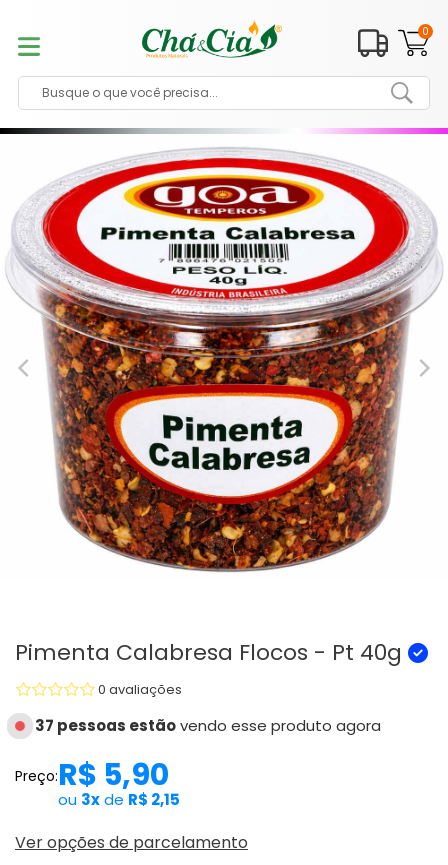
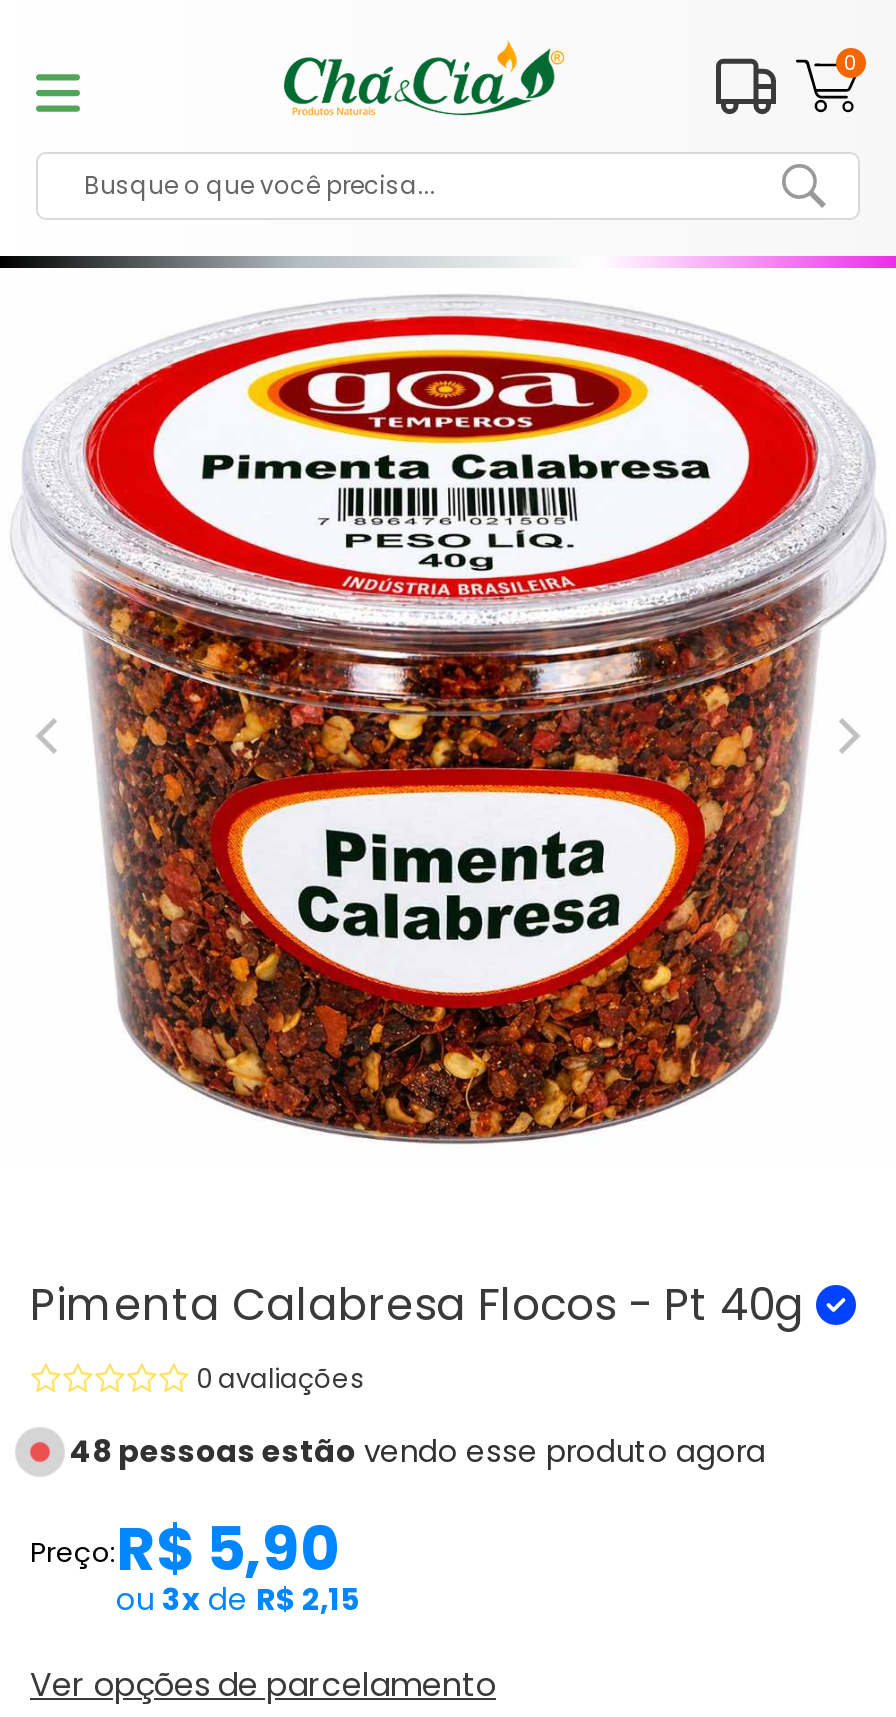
[35,714,381,735] 37 pessoas estão vendo esse produto agora -> [70,1429,766,1471] 48 pessoas estão vendo esse produto agora

